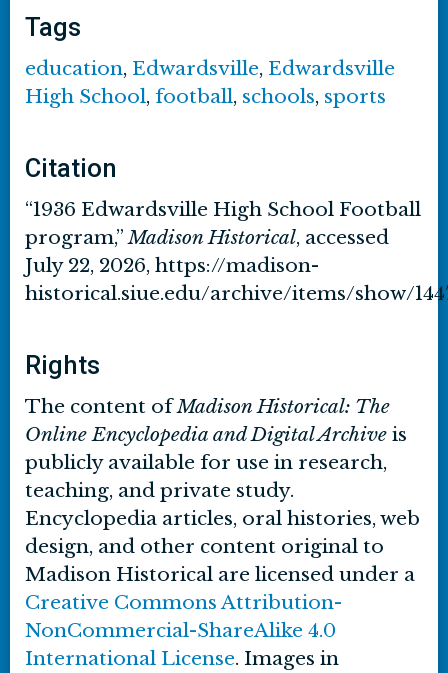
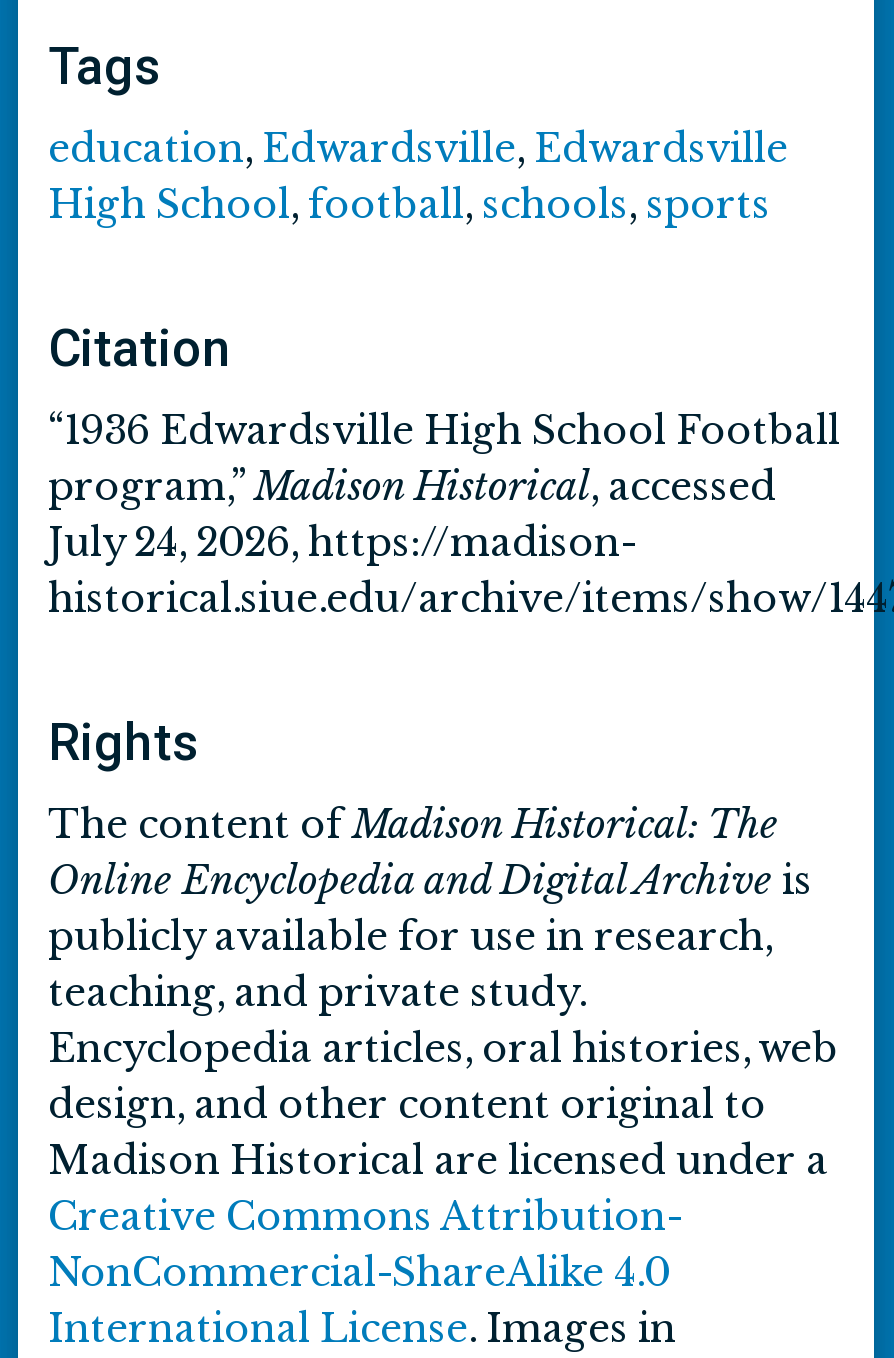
[25,254,319,277] July 22, 2026, https://madison- -> [48,520,636,566] July 24, 2026, https://madison-

